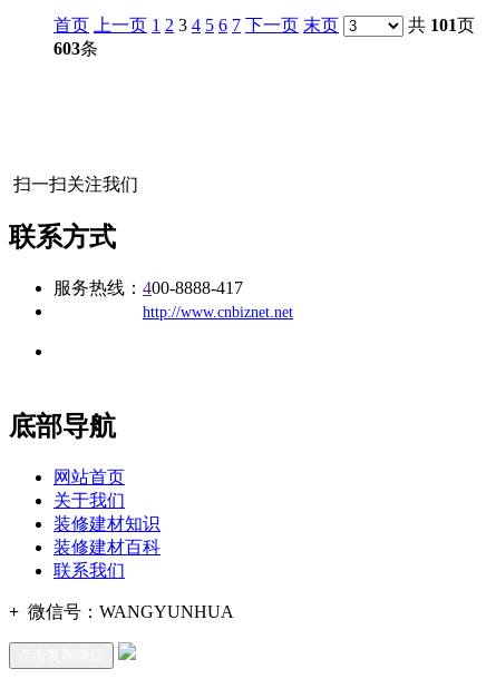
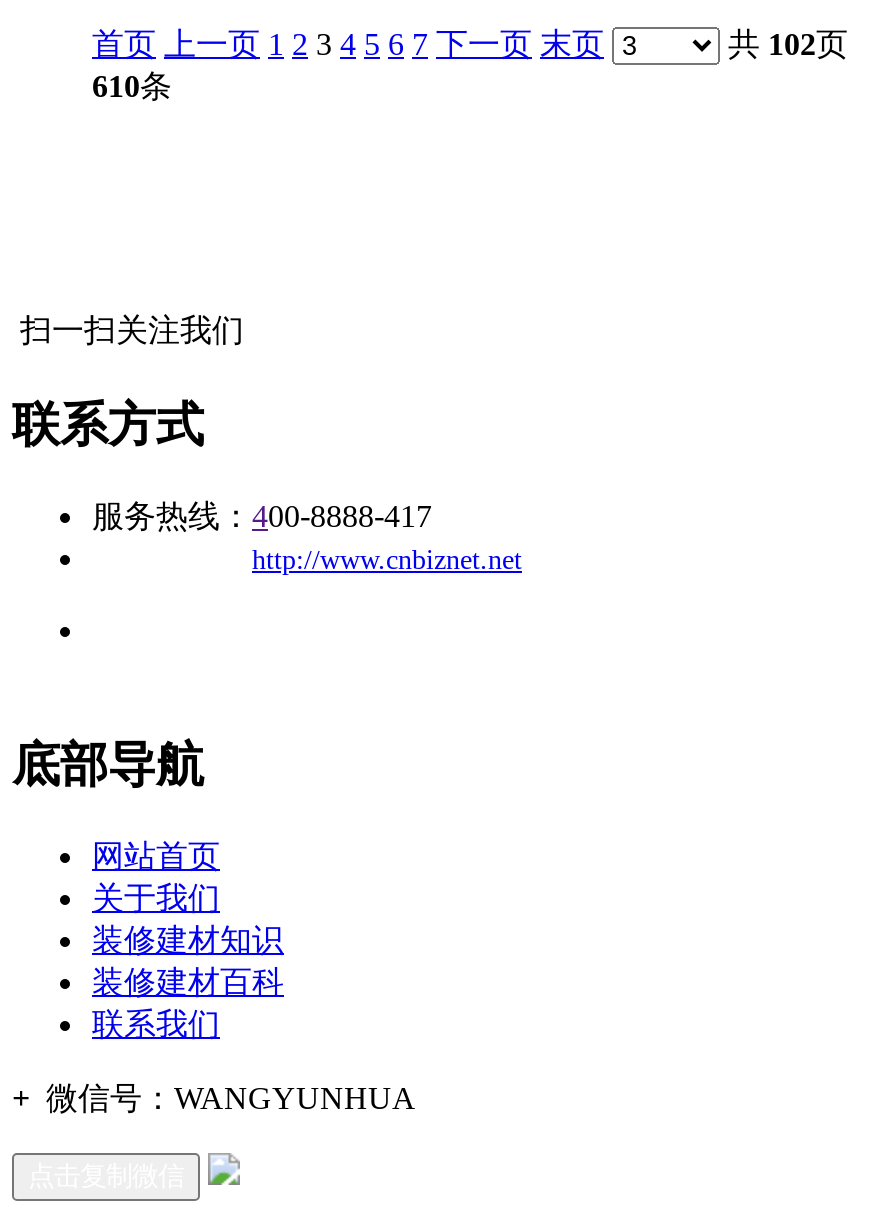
[408,16,475,35] 共101页 -> [728,28,848,62] 共102页
[54,39,98,58] 603条 -> [92,70,172,104] 610条

